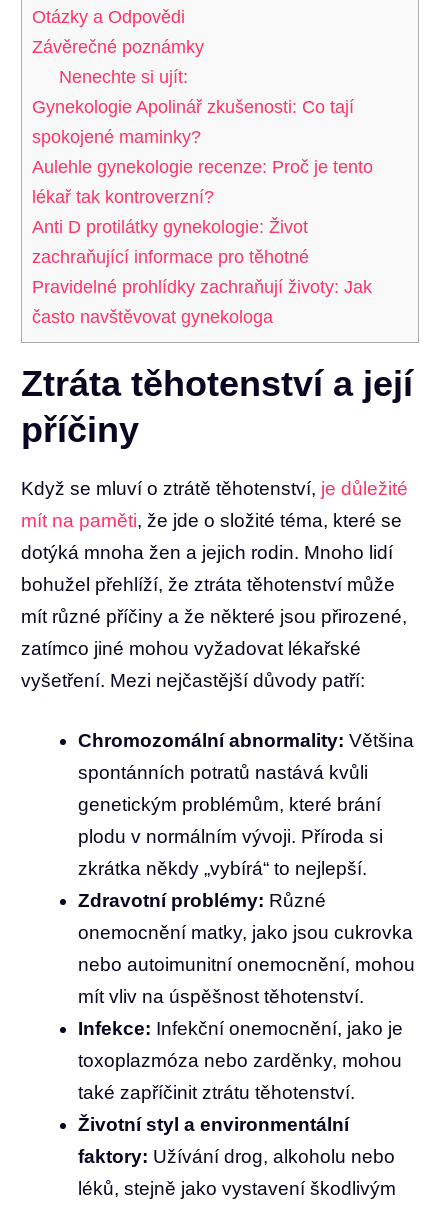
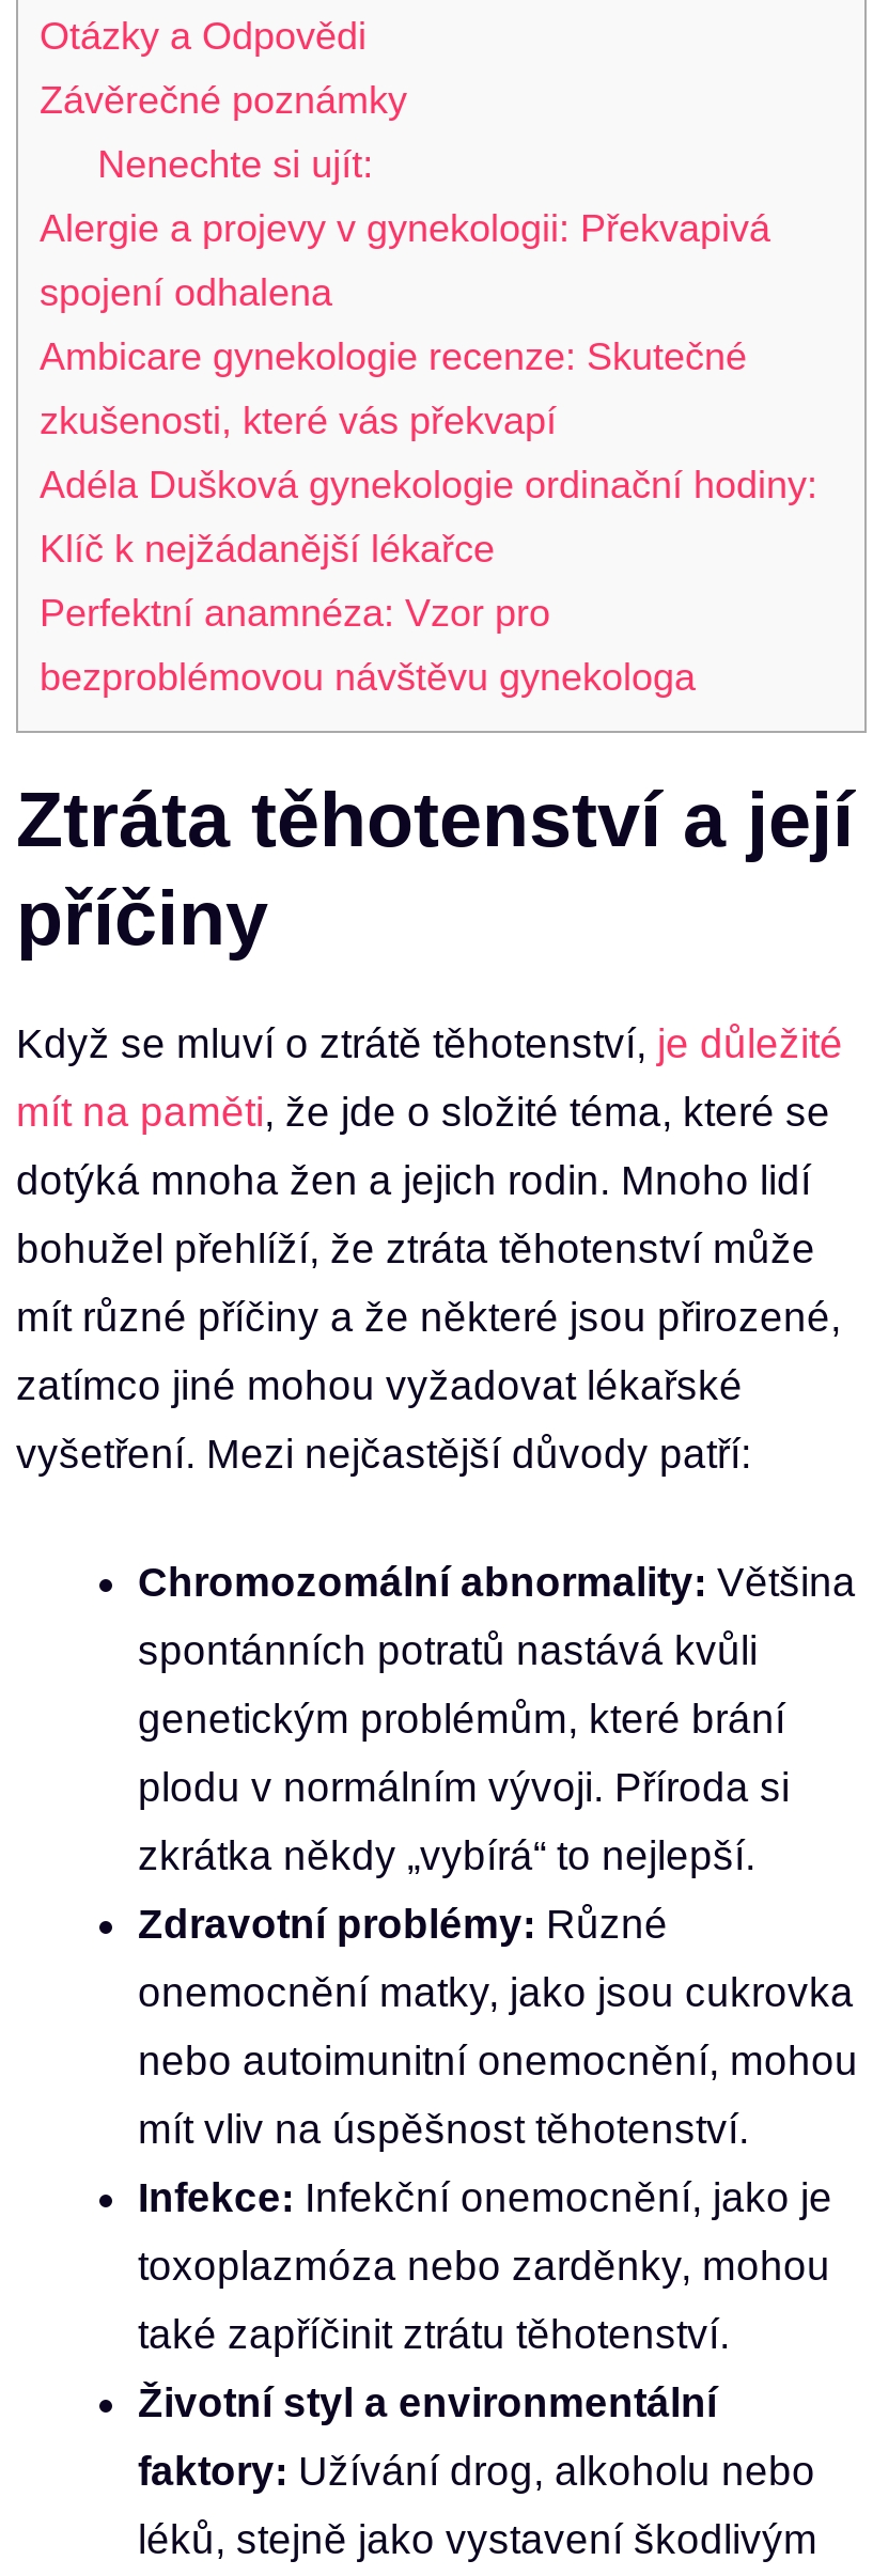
[32,96,354,116] Gynekologie Apolinář zkušenosti: Co tají -> [40,206,770,249] Alergie a projevy v gynekologii: Překvapivá
[32,126,201,146] spokojené maminky? -> [40,270,332,313] spojení odhalena
[32,156,373,176] Aulehle gynekologie recenze: Proč je tento -> [40,334,747,377] Ambicare gynekologie recenze: Skutečné
[32,186,214,206] lékař tak kontroverzní? -> [40,399,557,441] zkušenosti, které vás překvapí
[32,216,308,236] Anti D protilátky gynekologie: Život -> [40,463,817,505] Adéla Dušková gynekologie ordinační hodiny:
[32,246,309,266] zachraňující informace pro těhotné -> [40,527,495,569] Klíč k nejžádanější lékařce
[32,276,372,296] Pravidelné prohlídky zachraňují životy: Jak -> [40,591,550,634] Perfektní anamnéza: Vzor pro
[32,306,273,326] často navštěvovat gynekologa -> [40,655,696,698] bezproblémovou návštěvu gynekologa

